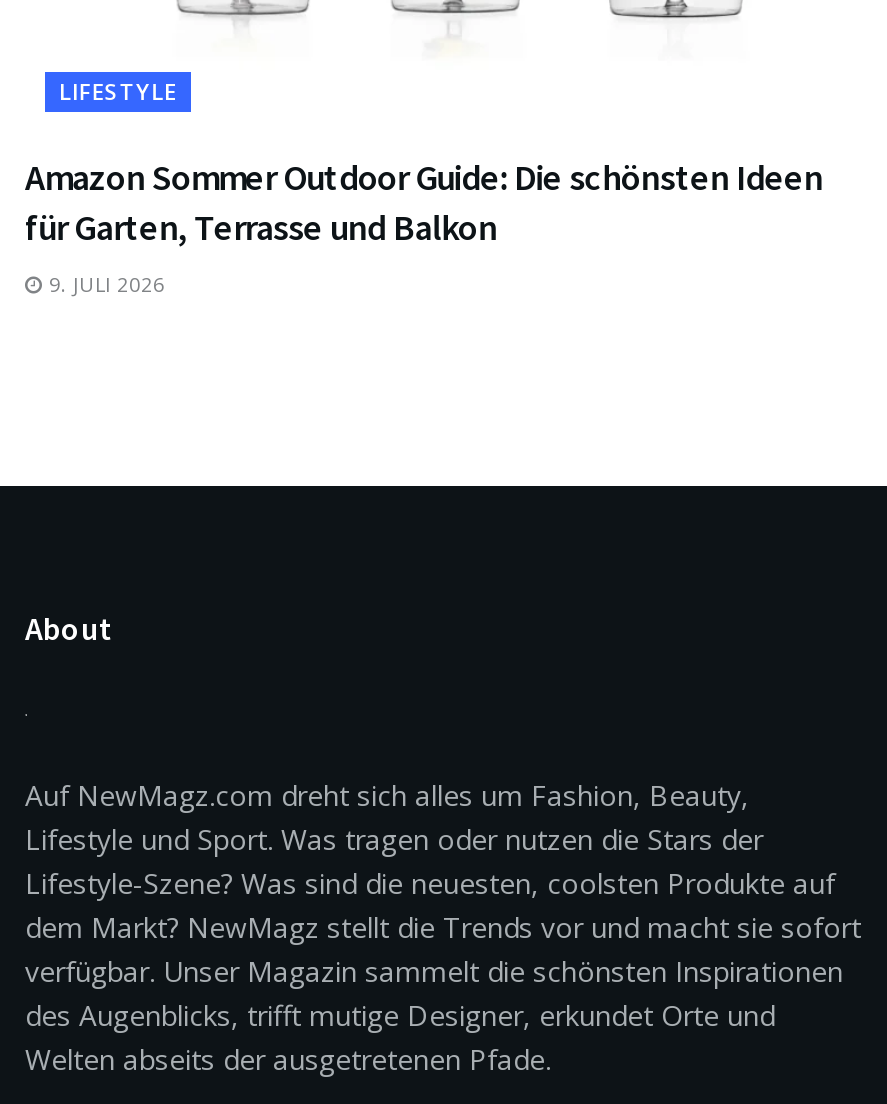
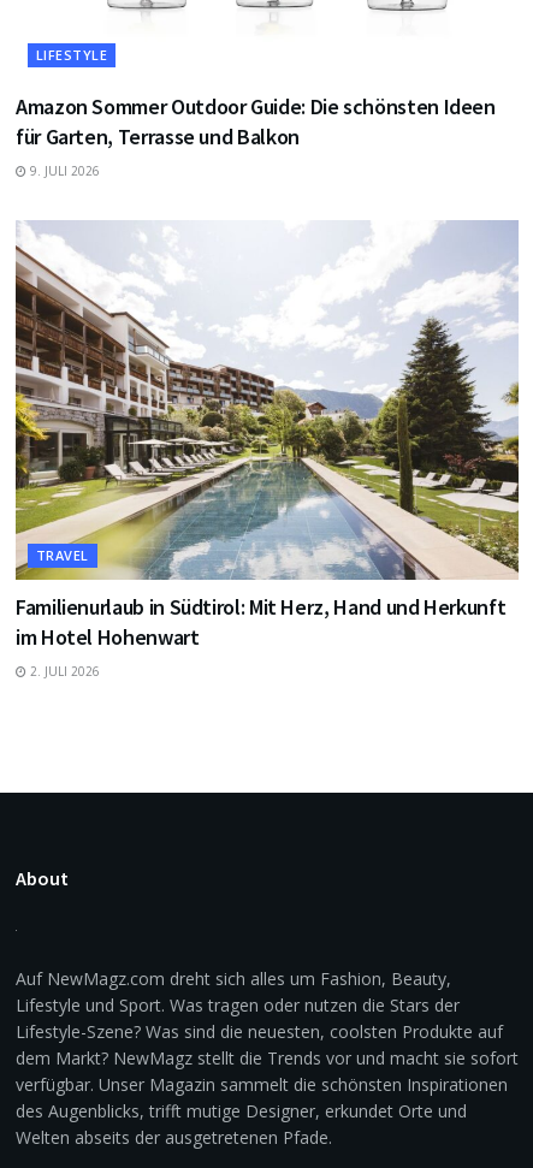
none -> [14,220,520,679] [image] | TRAVEL | Familienurlaub in Südtirol: Mit Herz, Hand und Herkunft | im Hotel Hohenwart | 2. JULI 2026

